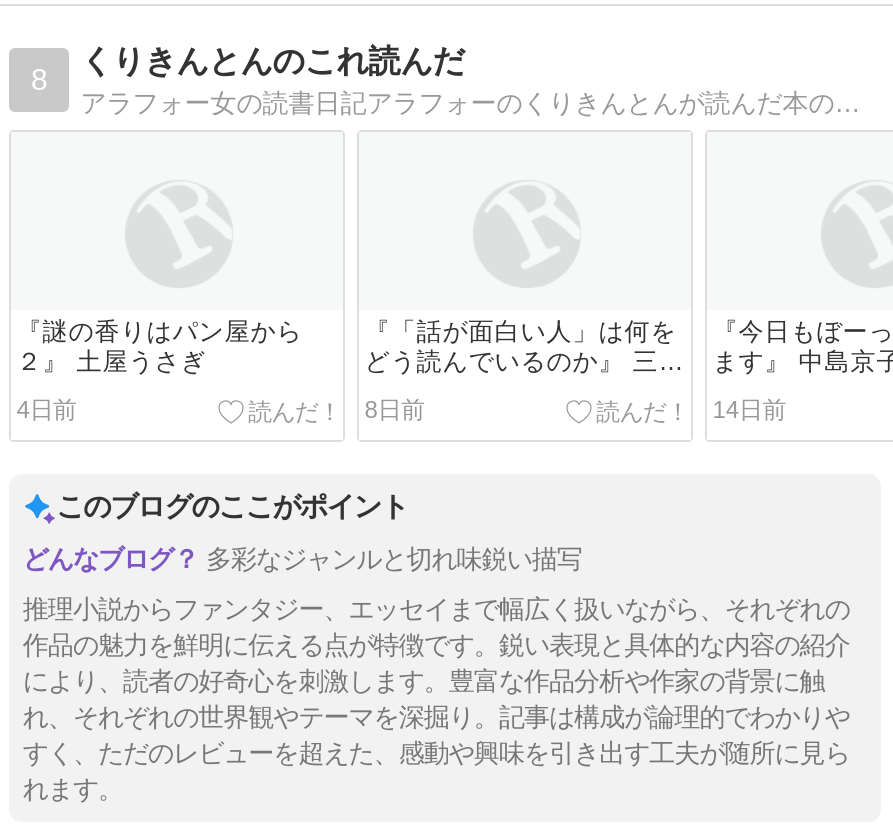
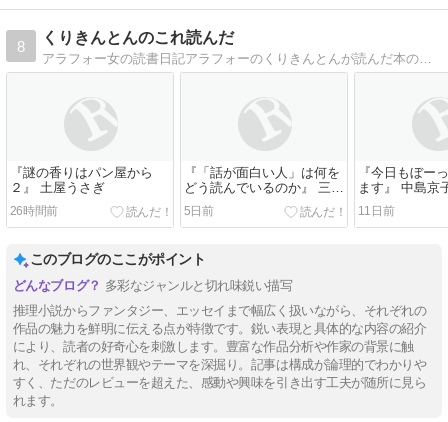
[17,395,76,423] 4日前 -> [10,204,58,218] 26時間前
[365,395,424,423] 8日前 -> [184,204,214,218] 5日前
[713,395,786,423] 14日前 -> [358,204,394,218] 11日前

